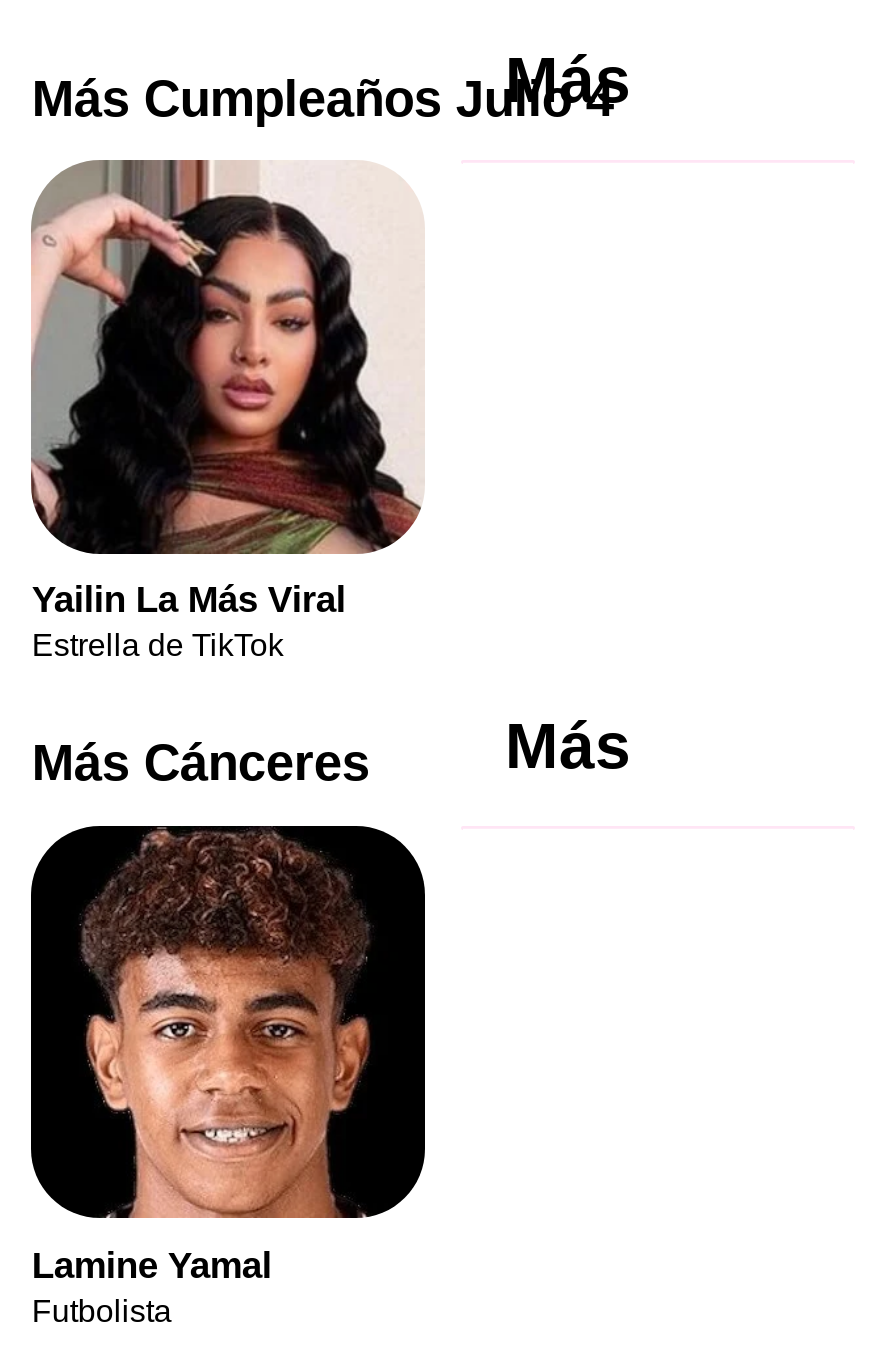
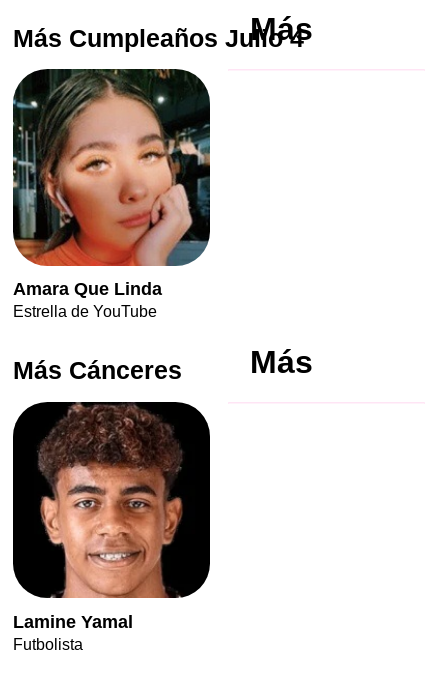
[29,158,425,662] [image] | Yailin La Más Viral | Estrella de TikTok -> [12,68,211,320] [image] | Amara Que Linda | Estrella de YouTube

